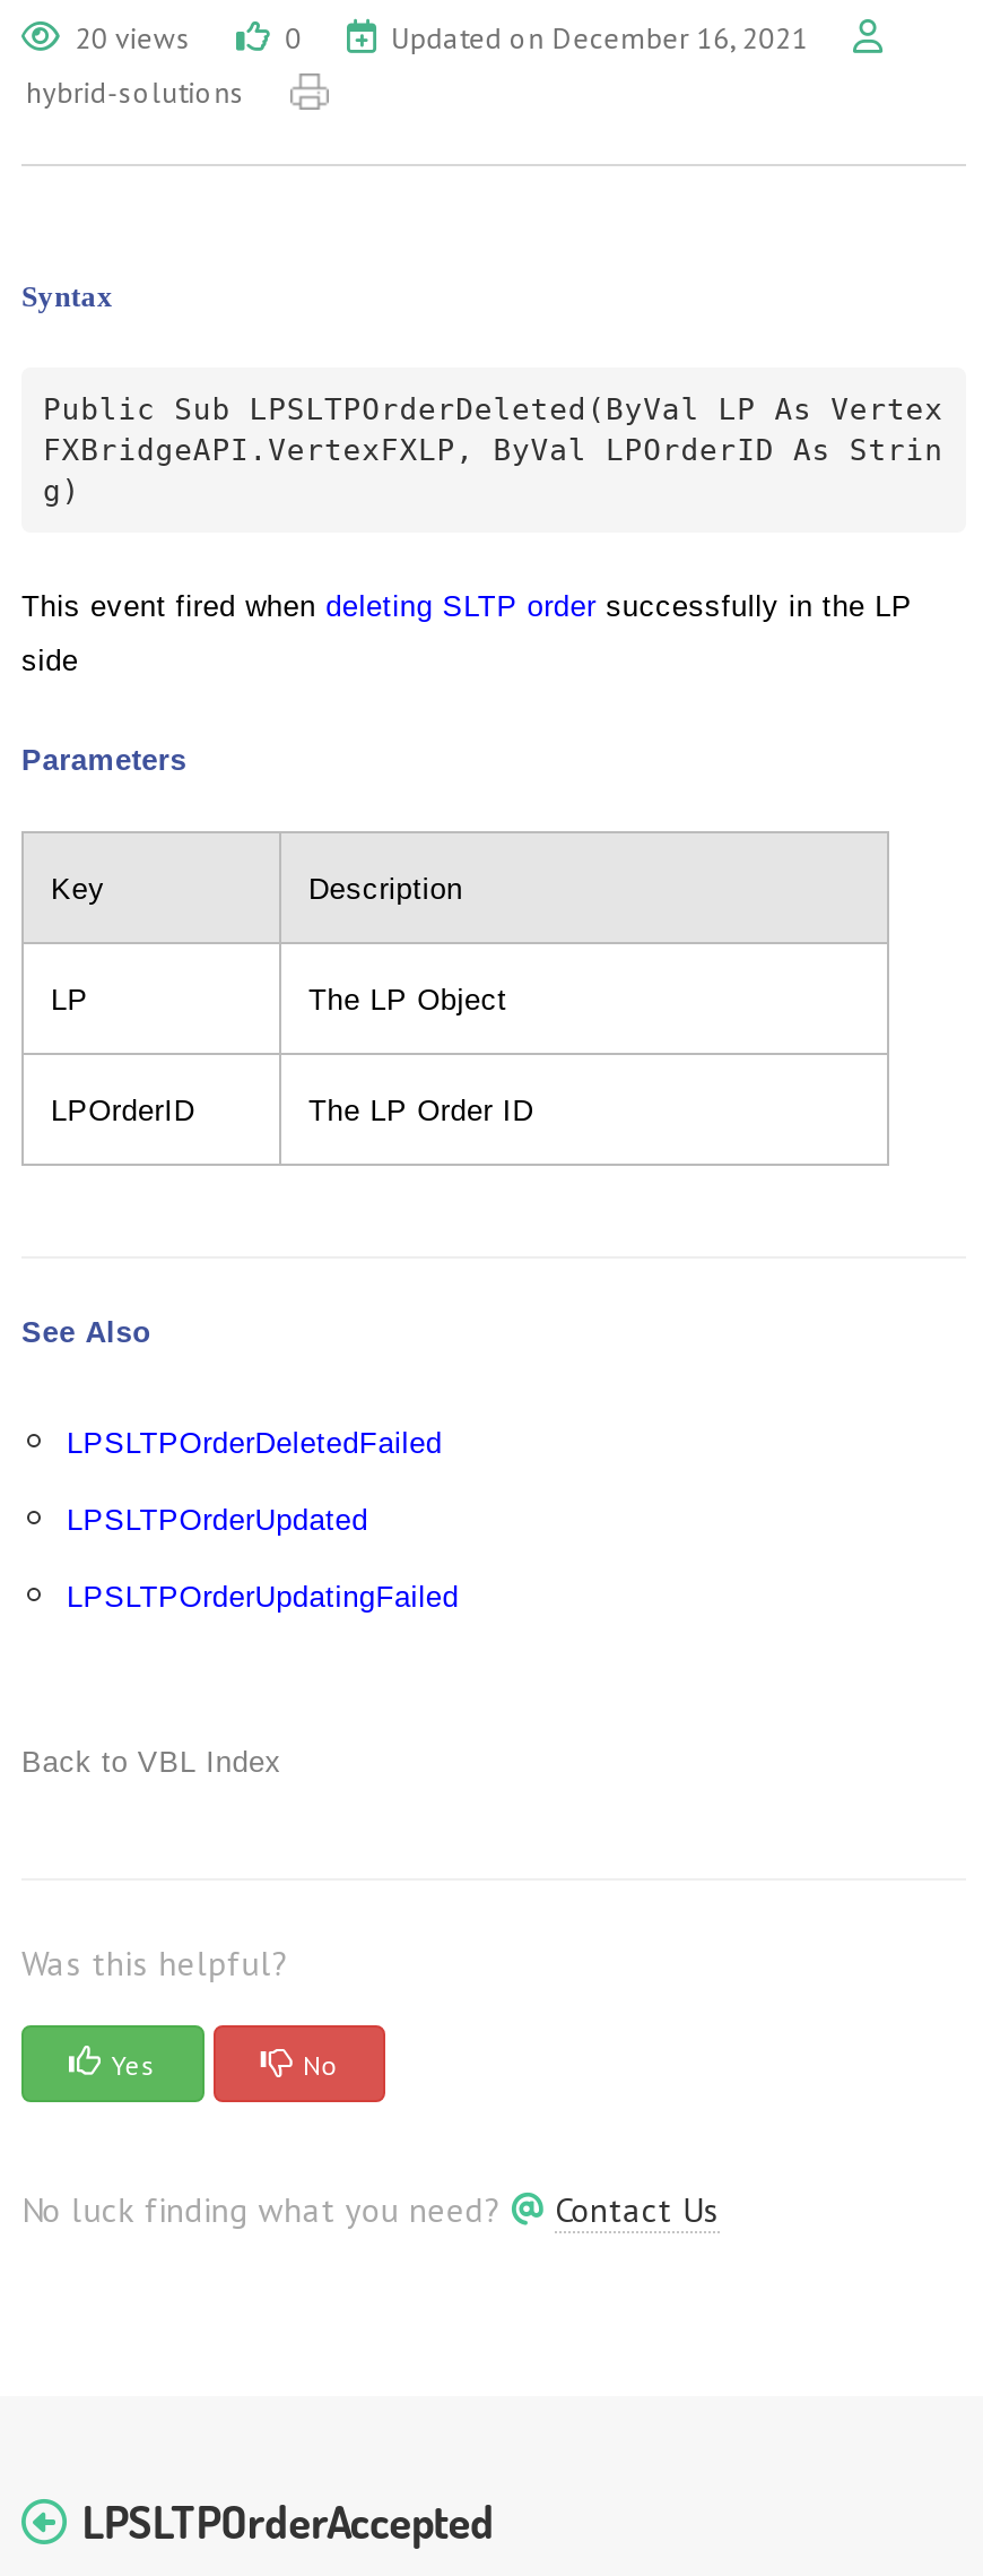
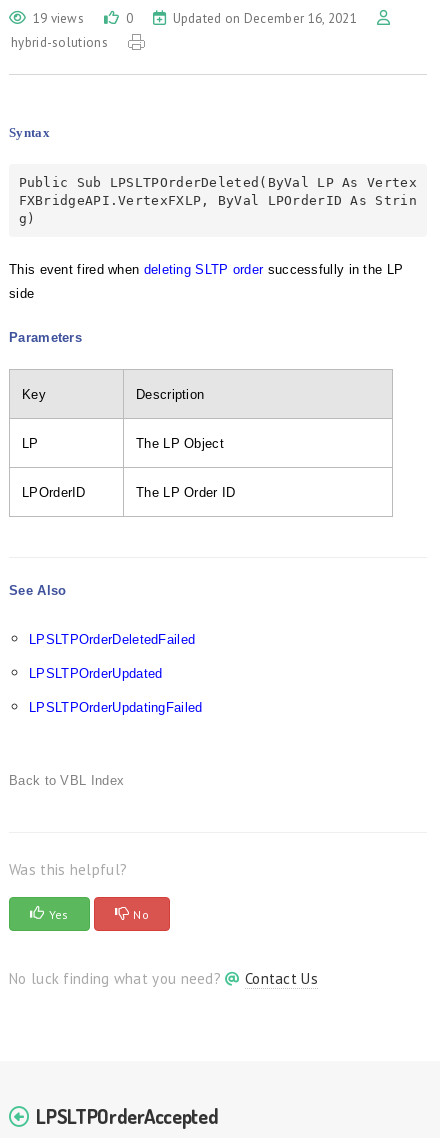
[75,19,191,58] 20 views -> [33,10,84,27] 19 views

